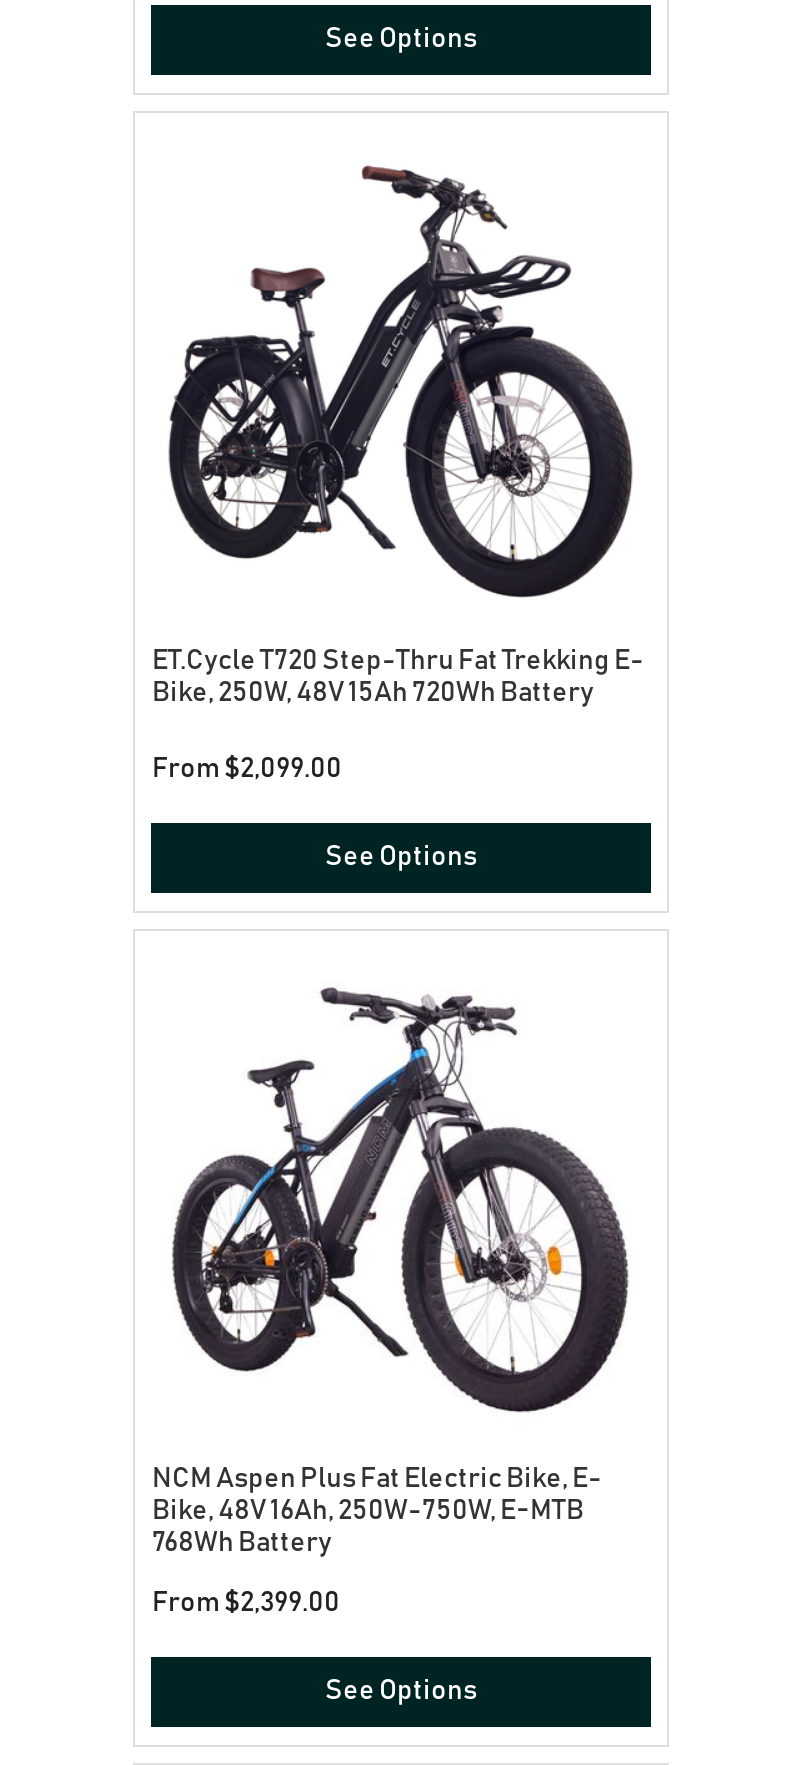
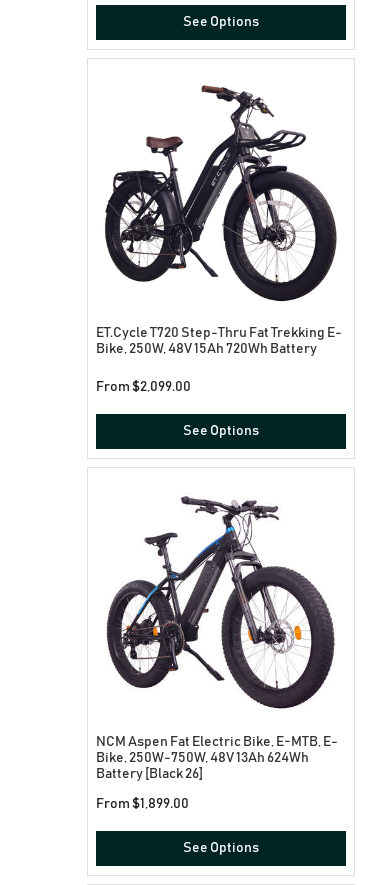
[152,1465,602,1557] NCM Aspen Plus Fat Electric Bike, E- | Bike, 48V 16Ah, 250W-750W, E-MTB | 768Wh Battery -> [96,735,338,781] NCM Aspen Fat Electric Bike, E-MTB, E- | Bike, 250W-750W, 48V 13Ah 624Wh | Battery [Black 26]
[152,1589,340,1617] From $2,399.00 -> [96,797,189,811] From $1,899.00

